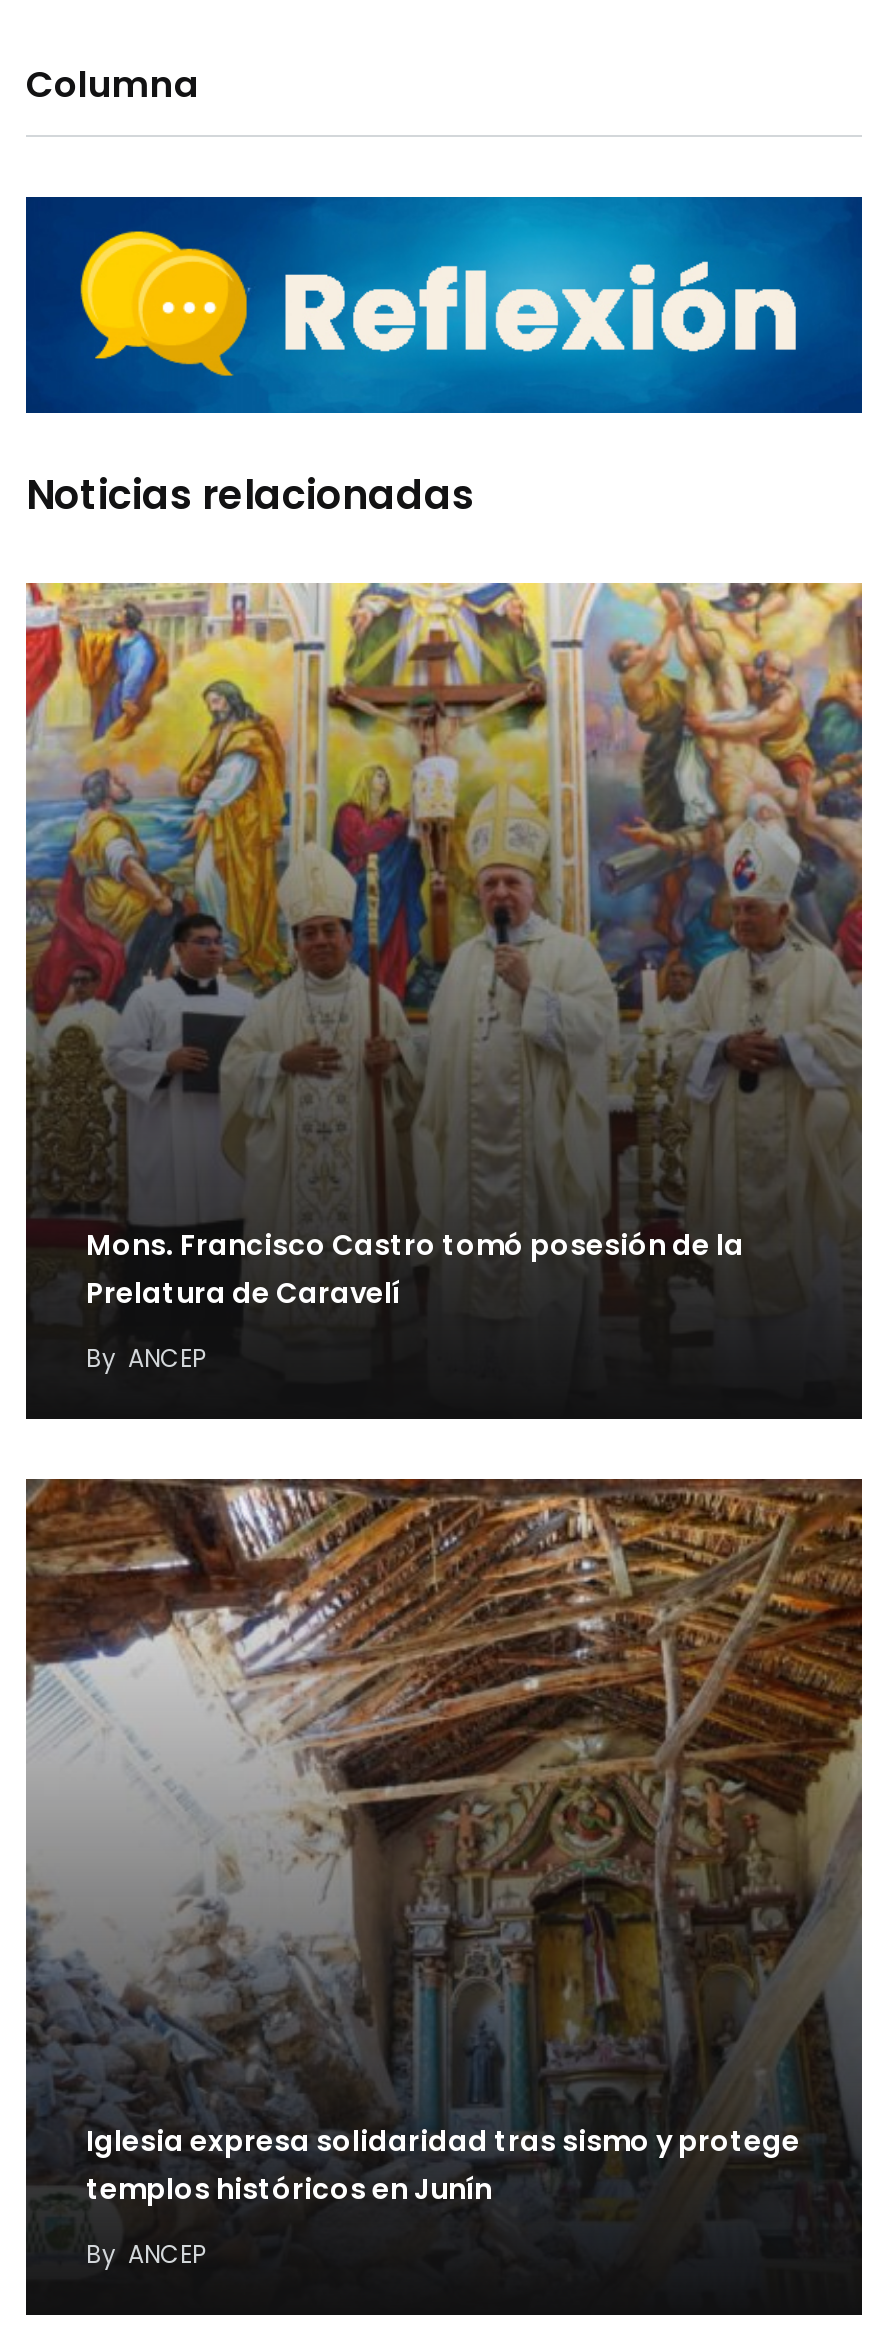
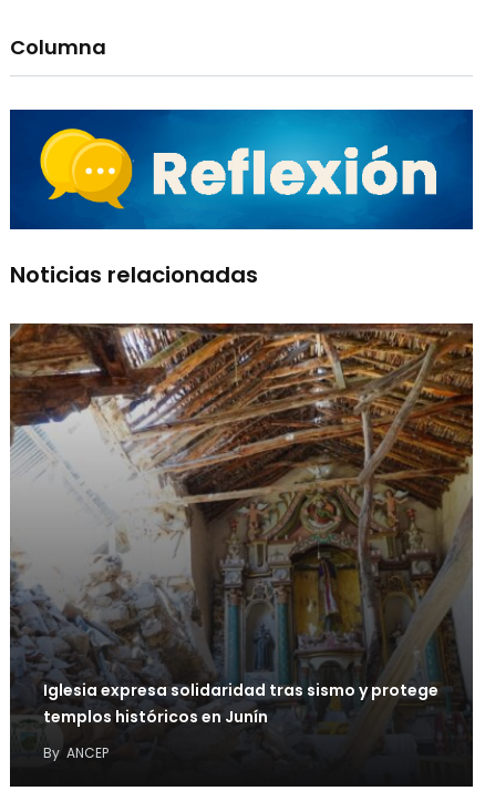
[24,581,864,1376] [image] | Mons. Francisco Castro tomó posesión de la | Prelatura de Caravelí | By ANCEP -> none

